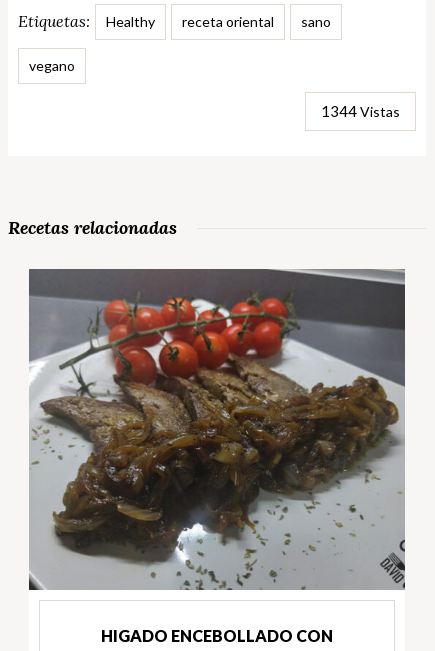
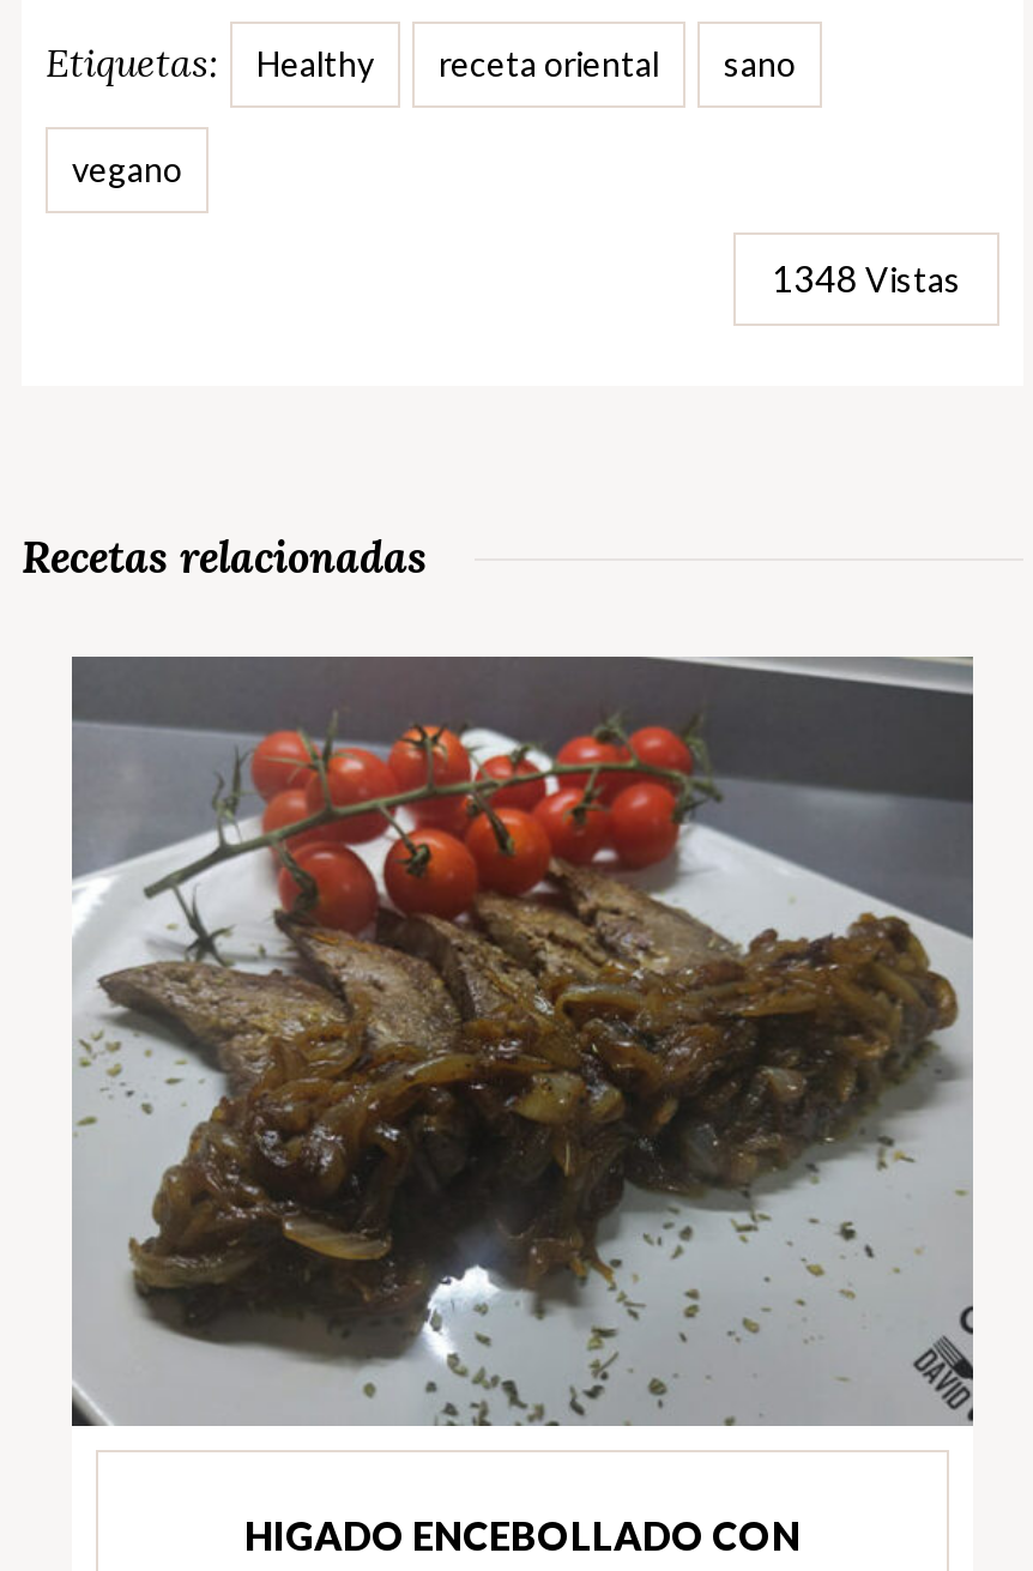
[321,102,400,120] 1344 Vistas -> [772,257,961,300] 1348 Vistas

